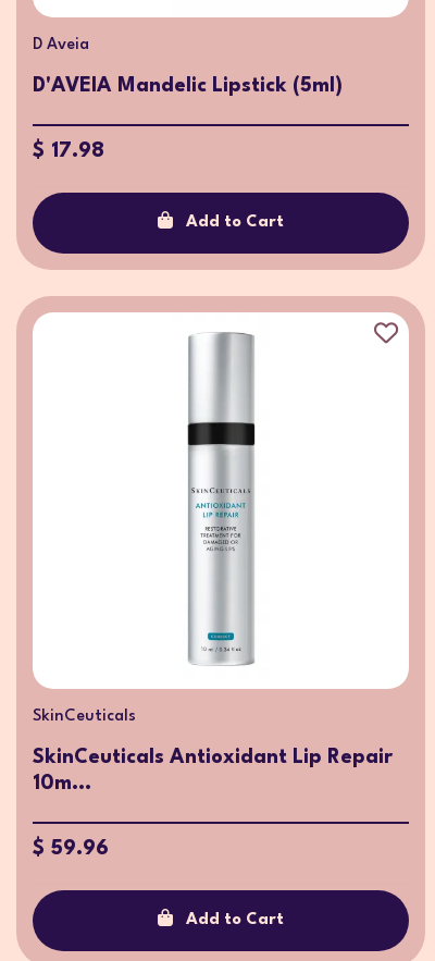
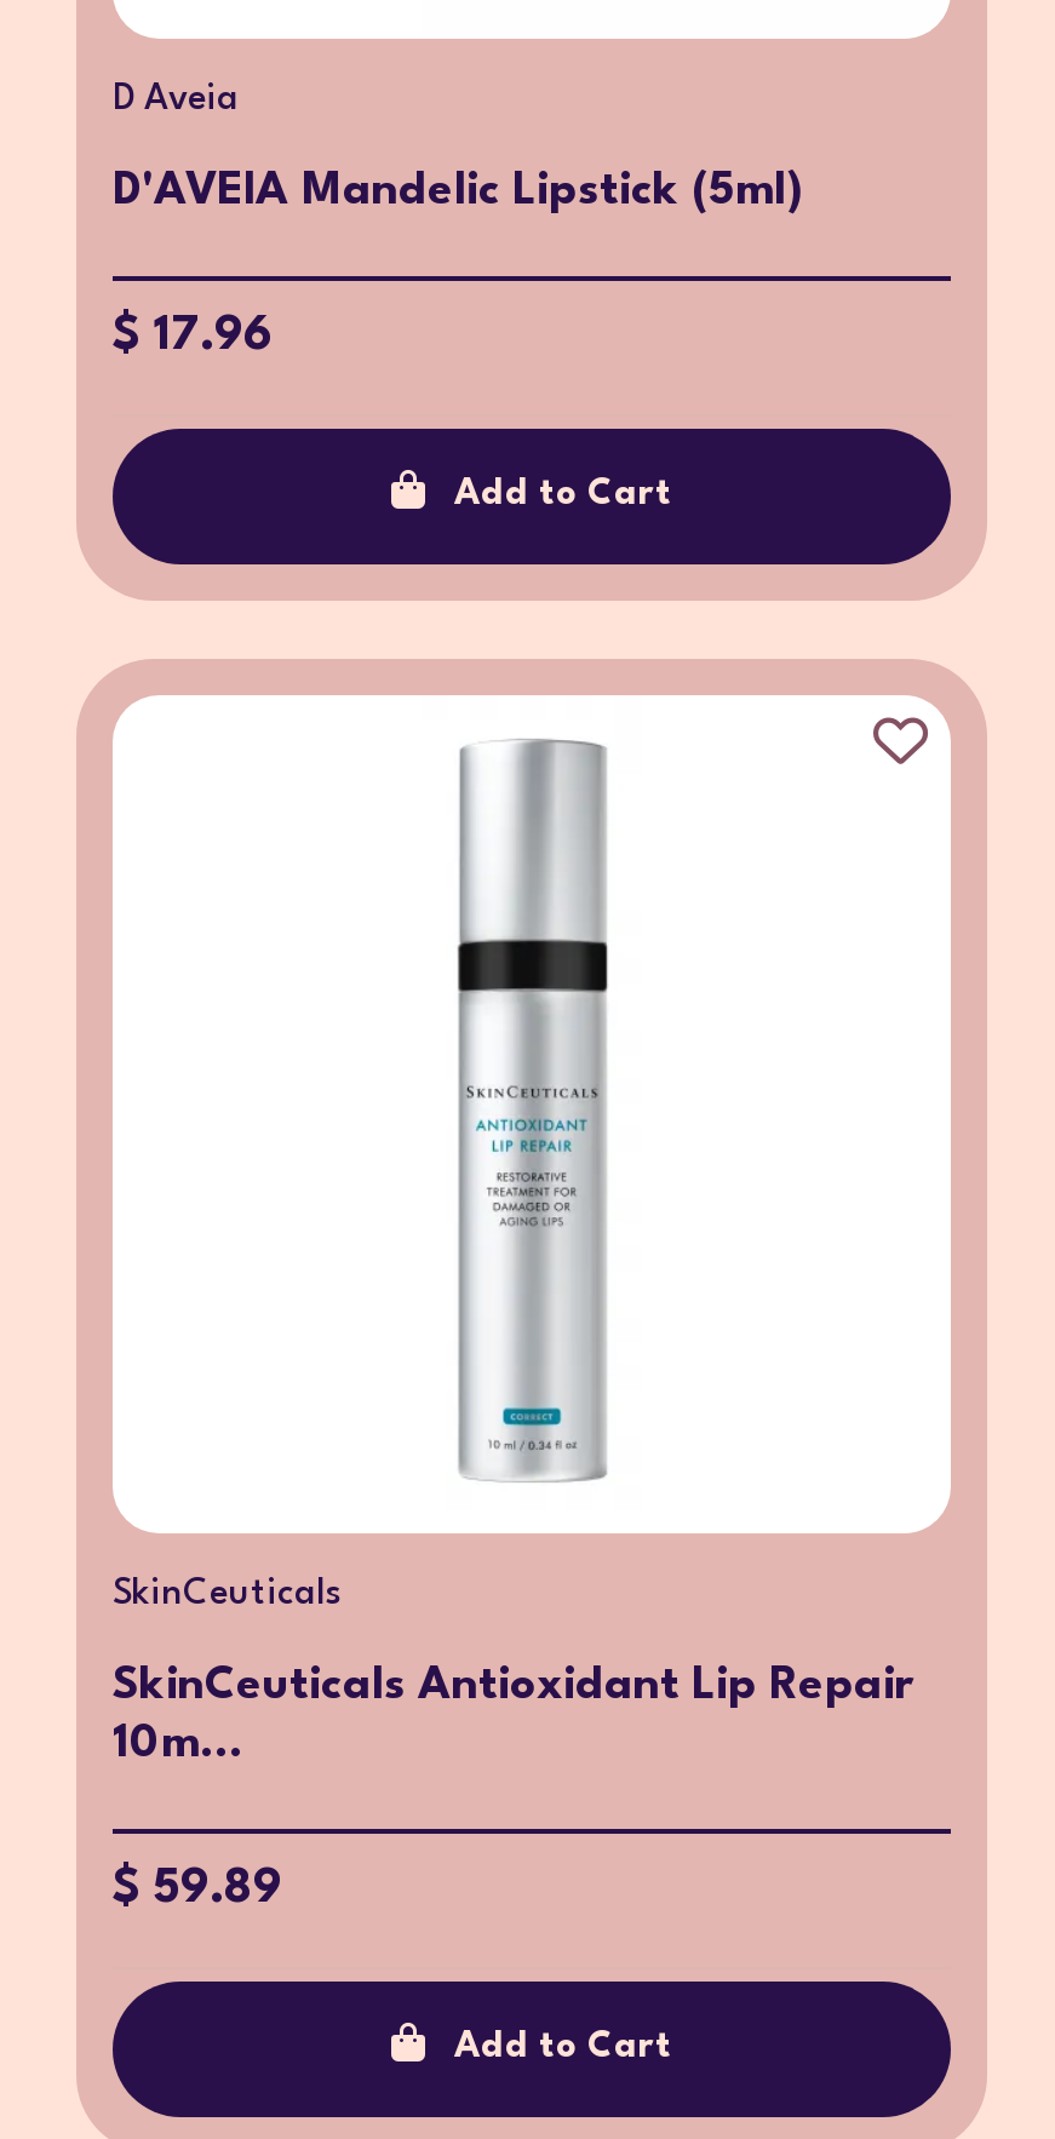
[33,140,104,162] $ 17.98 -> [113,311,273,360] $ 17.96
[33,837,109,859] $ 59.96 -> [113,1864,282,1913] $ 59.89

